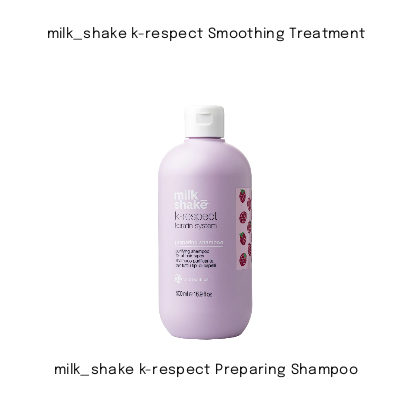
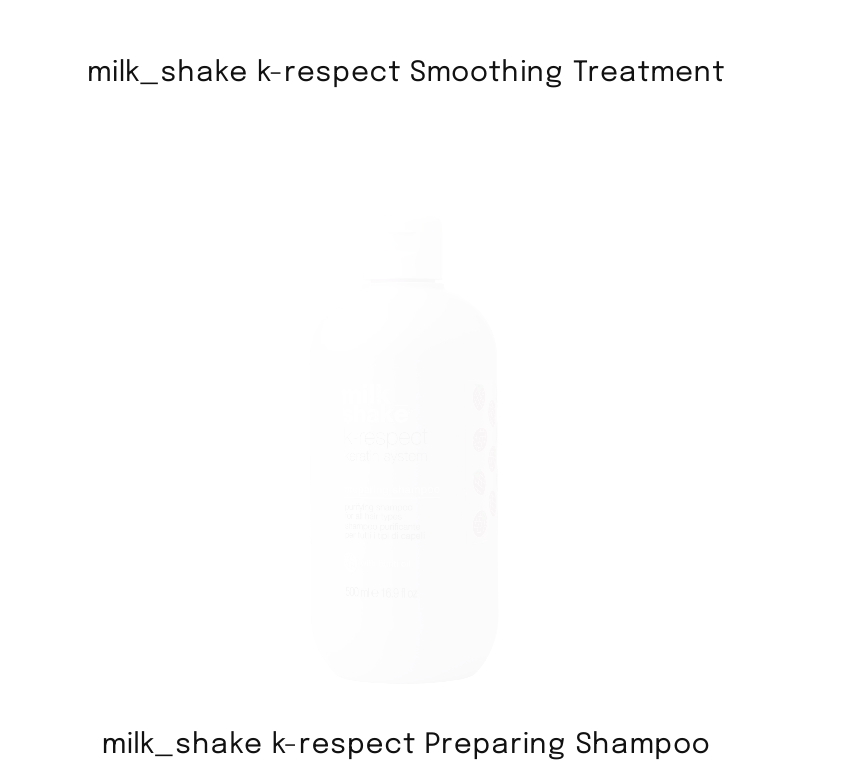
[158,105,253,341] [image] -> none

